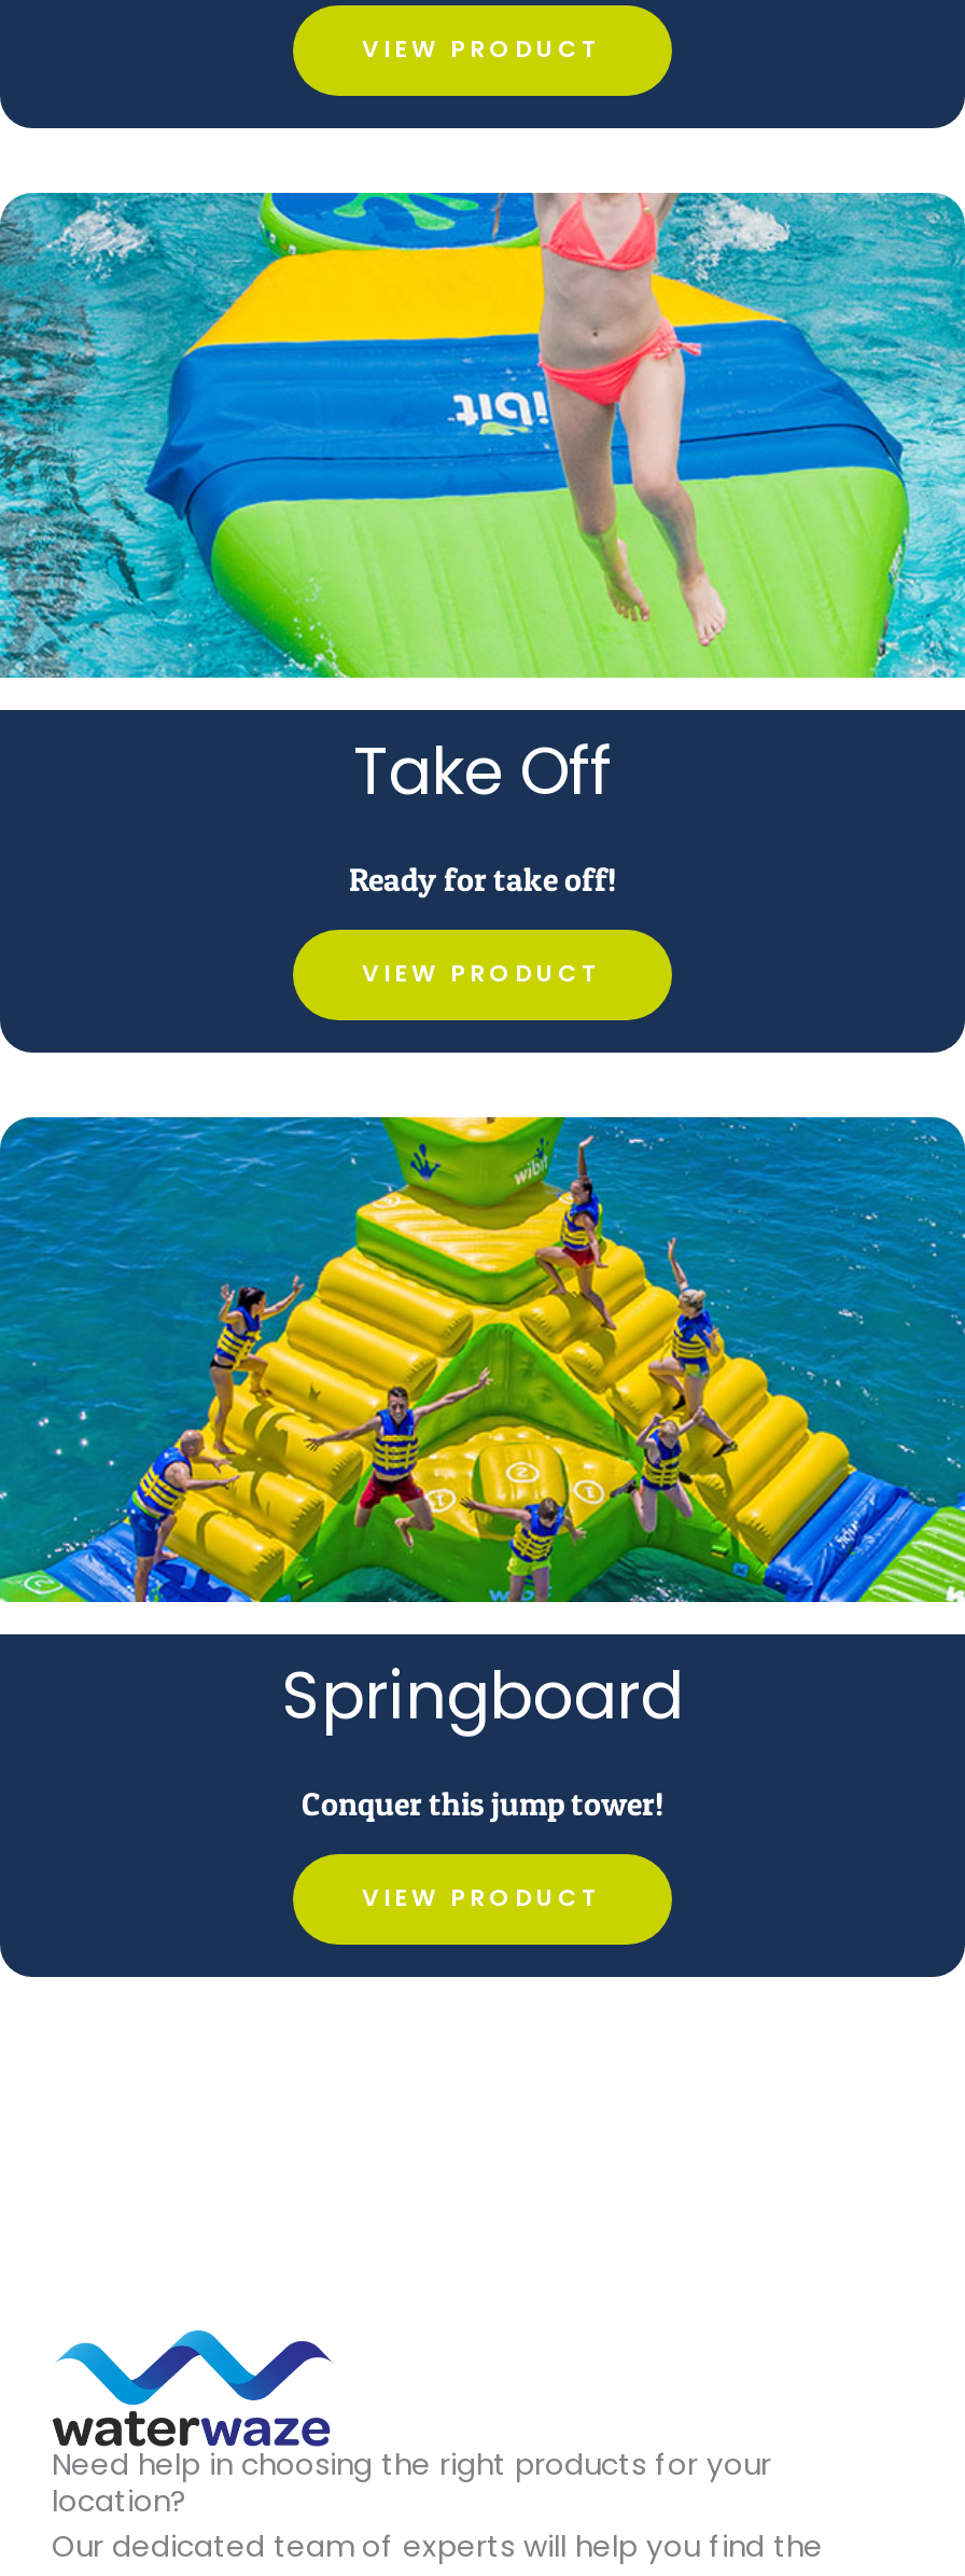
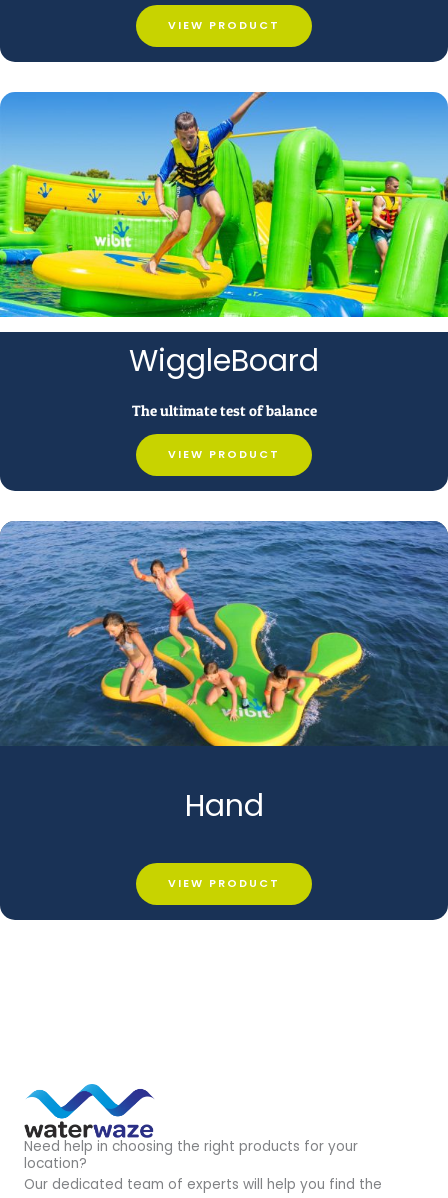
[6,191,959,817] [image] | Take Off -> [3,91,445,381] [image] | WiggleBoard
[349,858,616,899] Ready for take off! -> [131,400,316,419] The ultimate test of balance
[6,1115,959,1823] [image] | Springboard | Conquer this jump tower! -> [3,520,445,826] [image] | Hand

